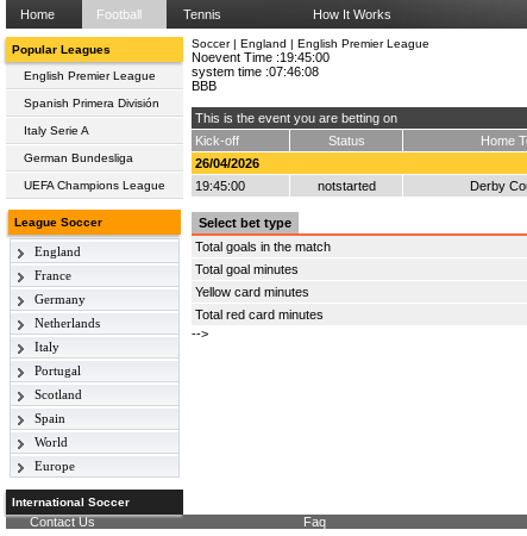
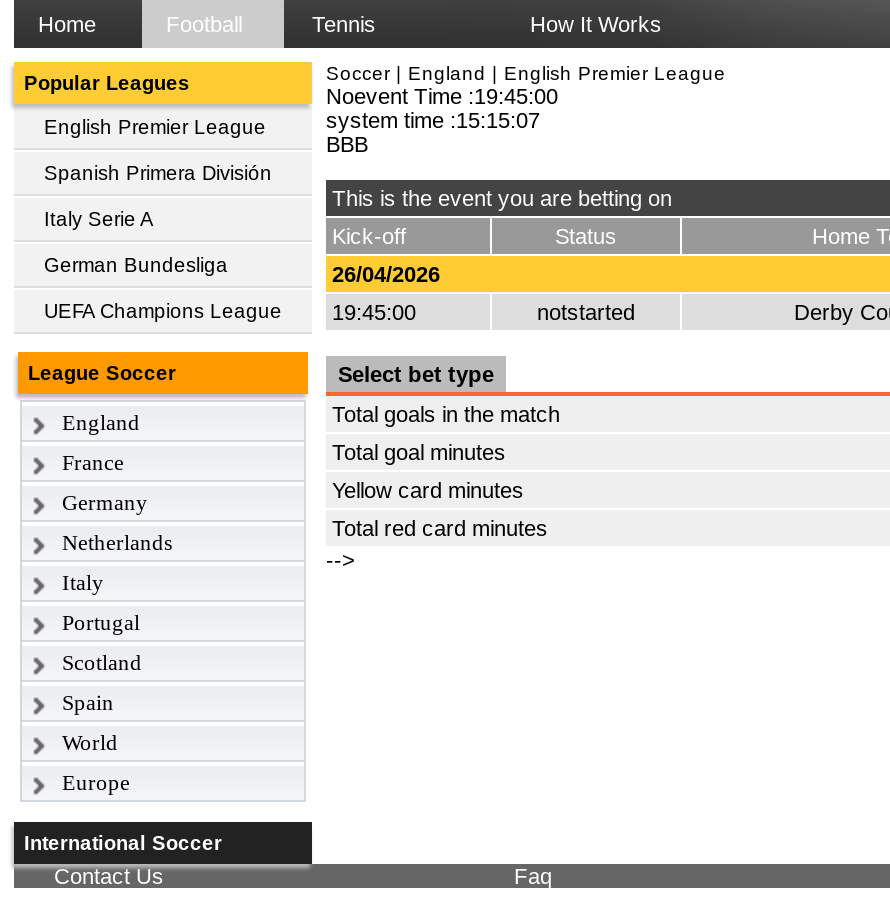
[192,64,319,79] system time :07:46:08 -> [326,108,540,132] system time :15:15:07

